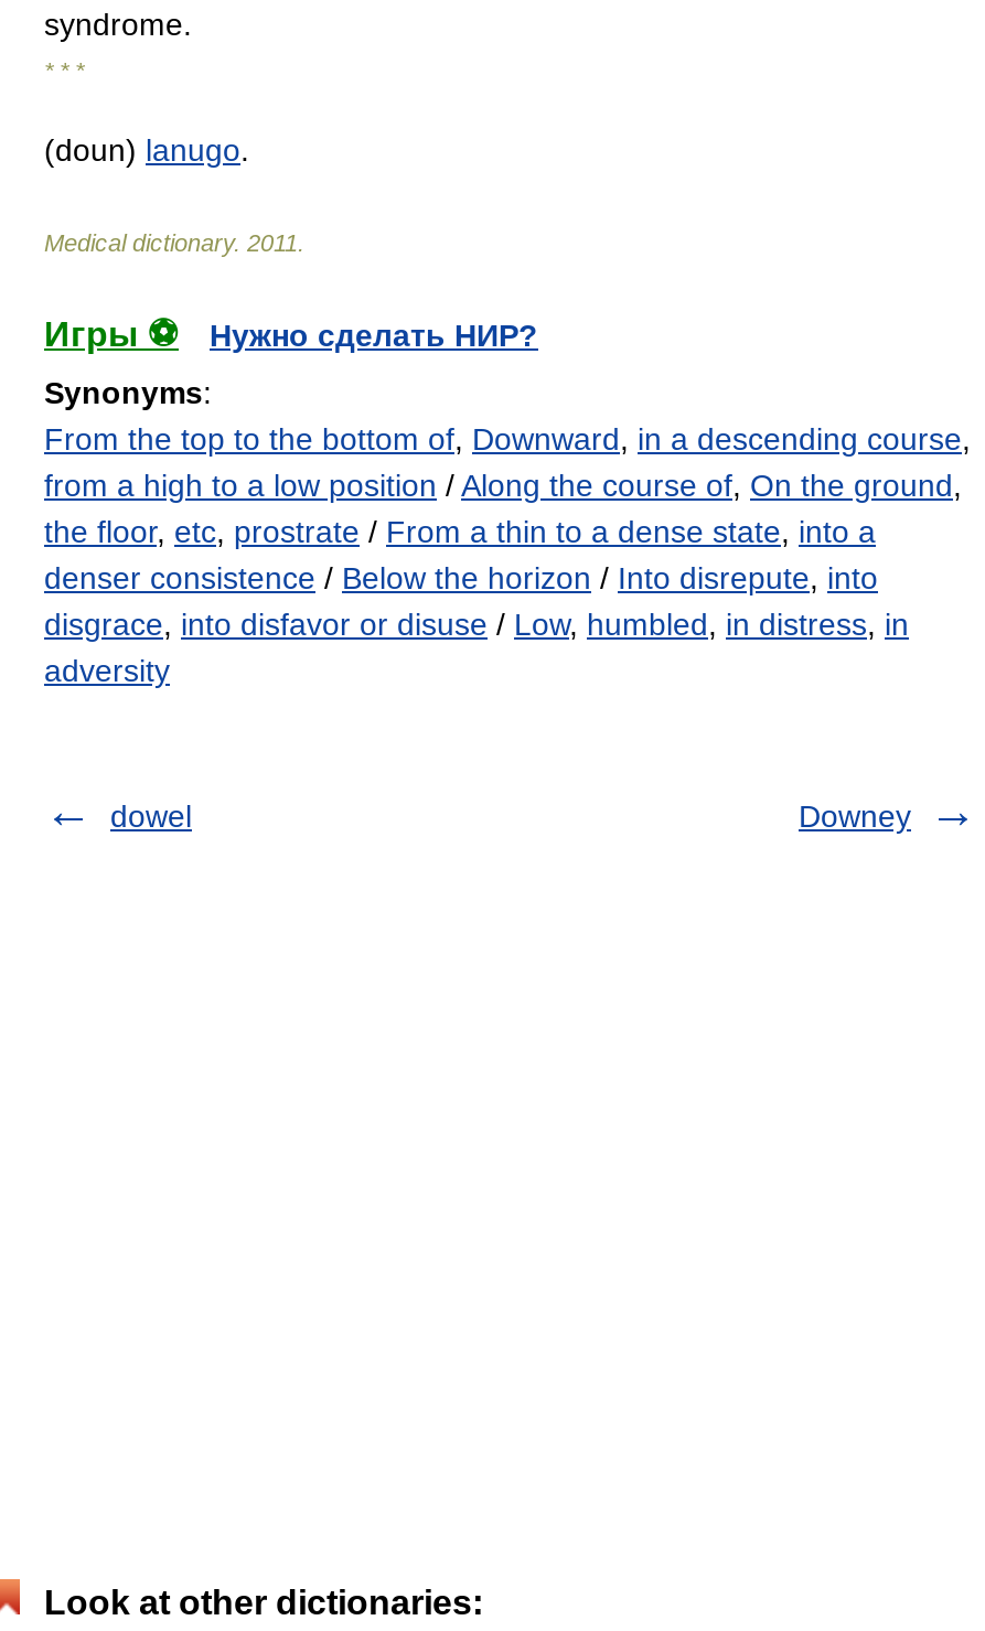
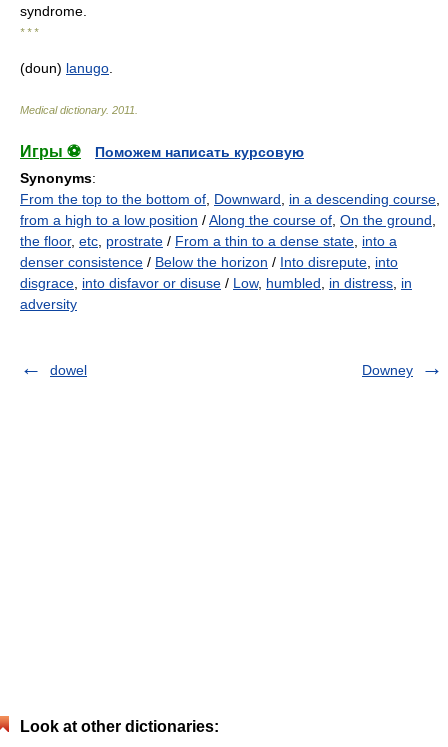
[210,318,538,353] Нужно сделать НИР? -> [95,144,304,160] Поможем написать курсовую

